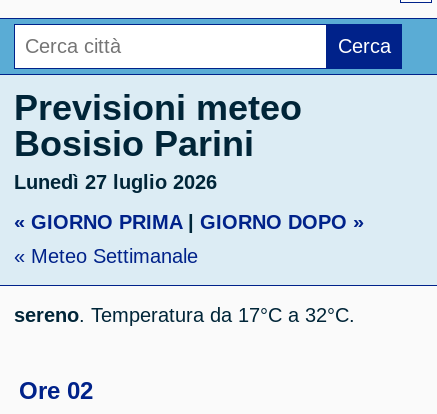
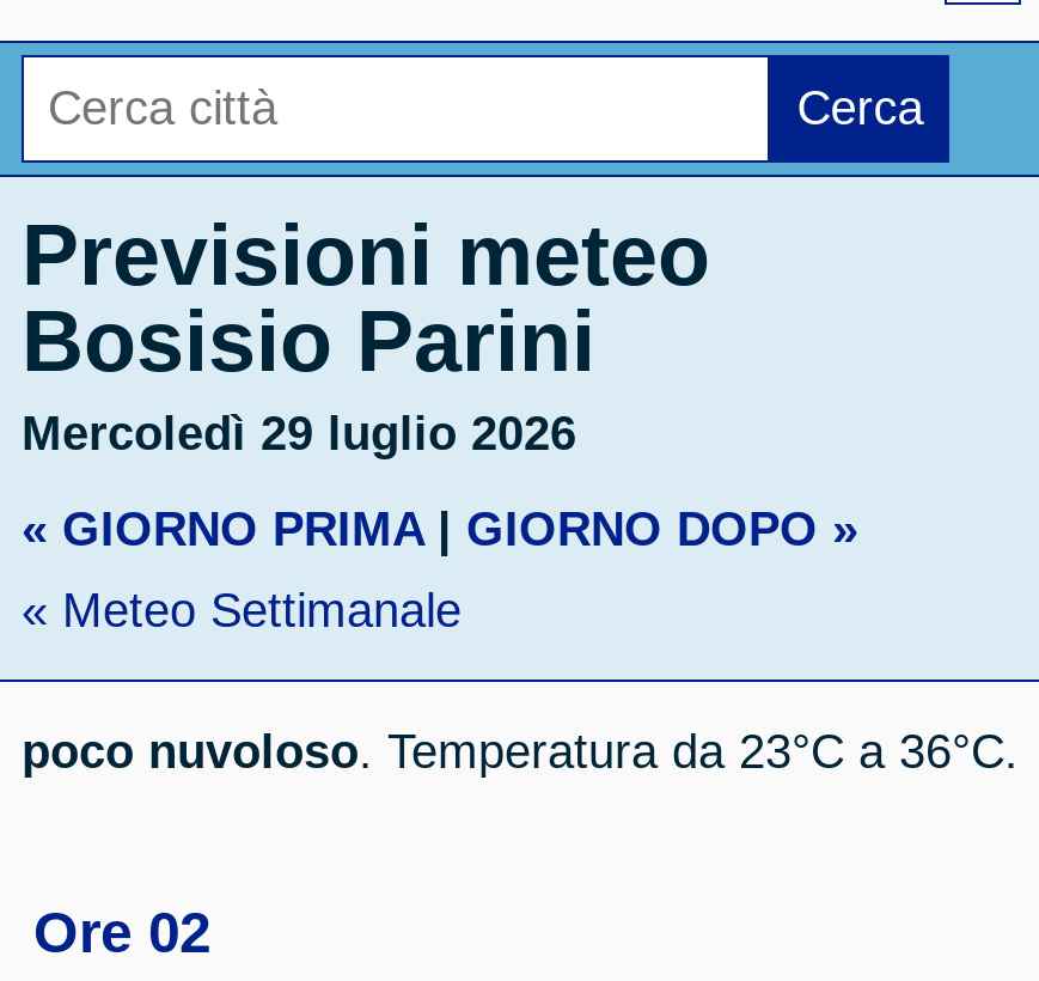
[14,171,217,193] Lunedì 27 luglio 2026 -> [22,407,576,459] Mercoledì 29 luglio 2026
[14,304,355,326] sereno. Temperatura da 17°C a 32°C. -> [22,725,1019,778] poco nuvoloso. Temperatura da 23°C a 36°C.

